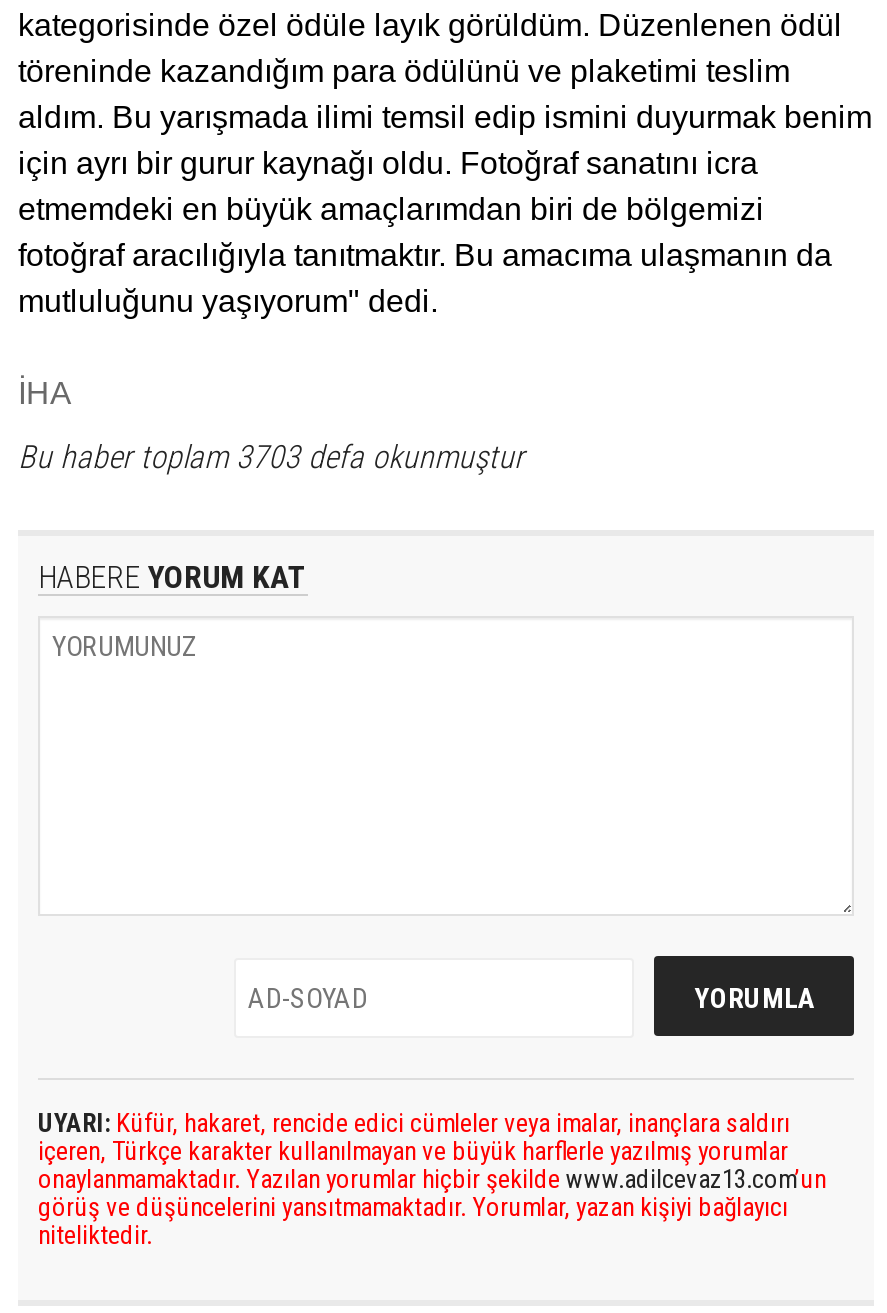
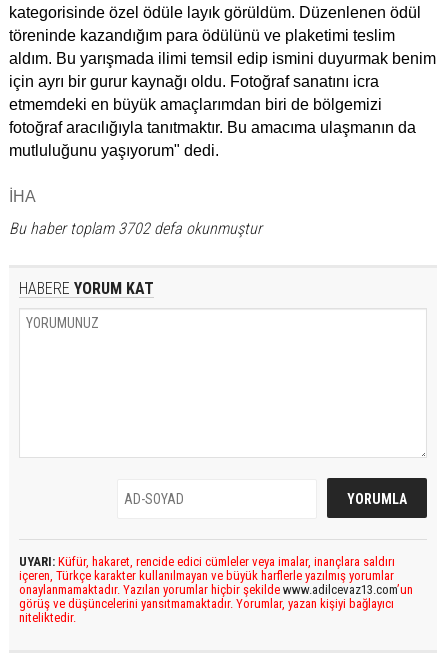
[18,438,524,476] Bu haber toplam 3703 defa okunmuştur -> [9,219,262,238] Bu haber toplam 3702 defa okunmuştur

